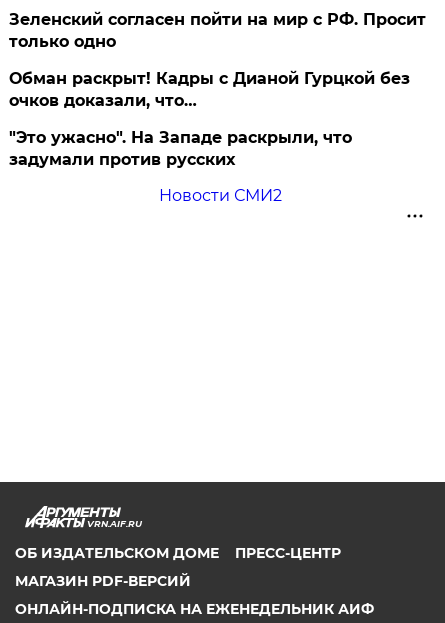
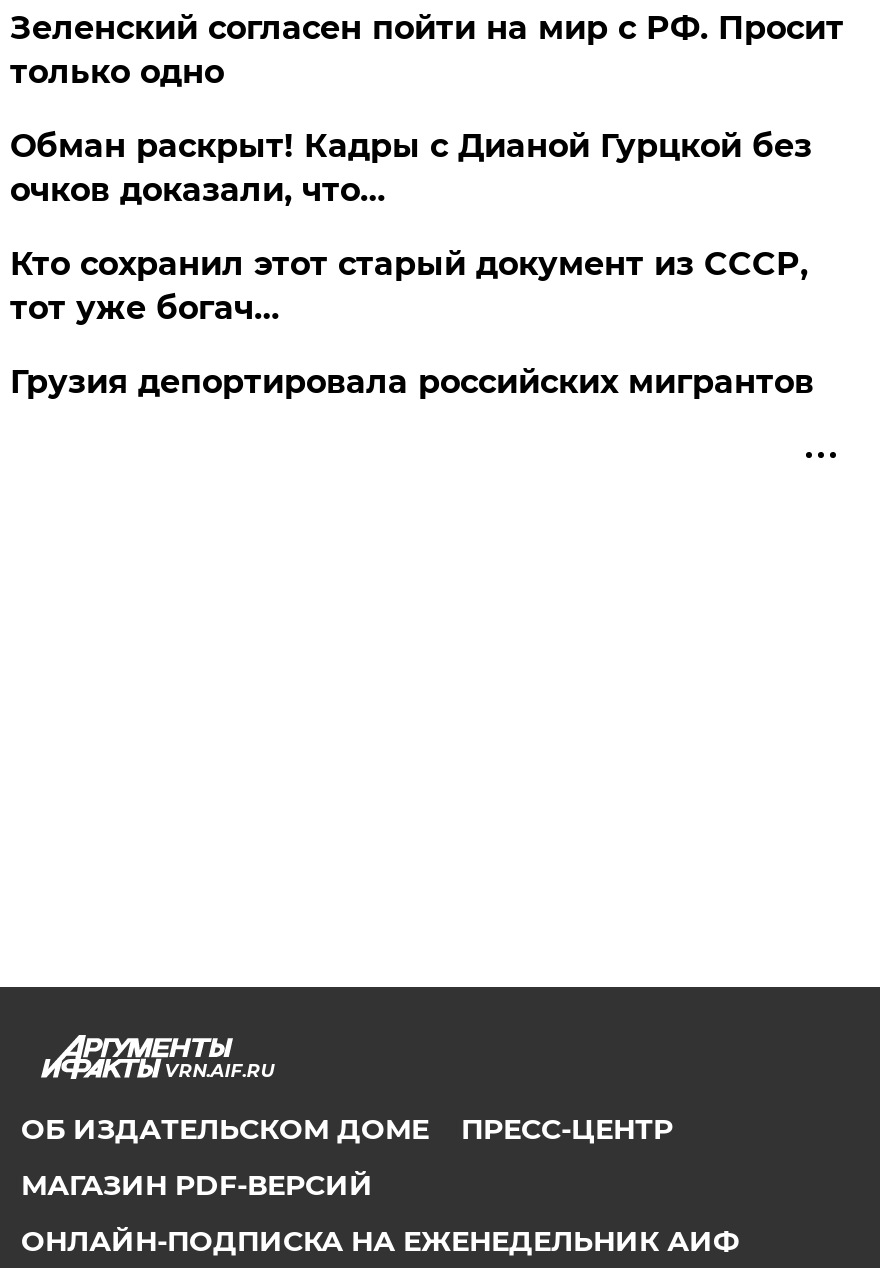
[9,128,352,169] "Это ужасно". На Западе раскрыли, что | задумали против русских -> [10,245,808,327] Кто сохранил этот старый документ из СССР, | тот уже богач…
[159,186,282,205] Новости СМИ2 -> [10,363,814,401] Грузия депортировала российских мигрантов

